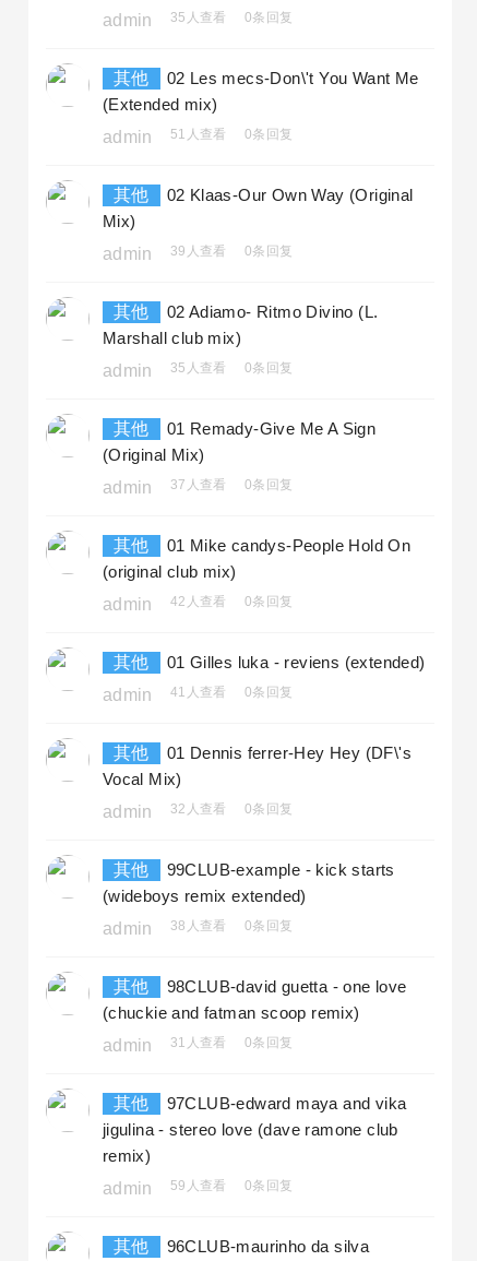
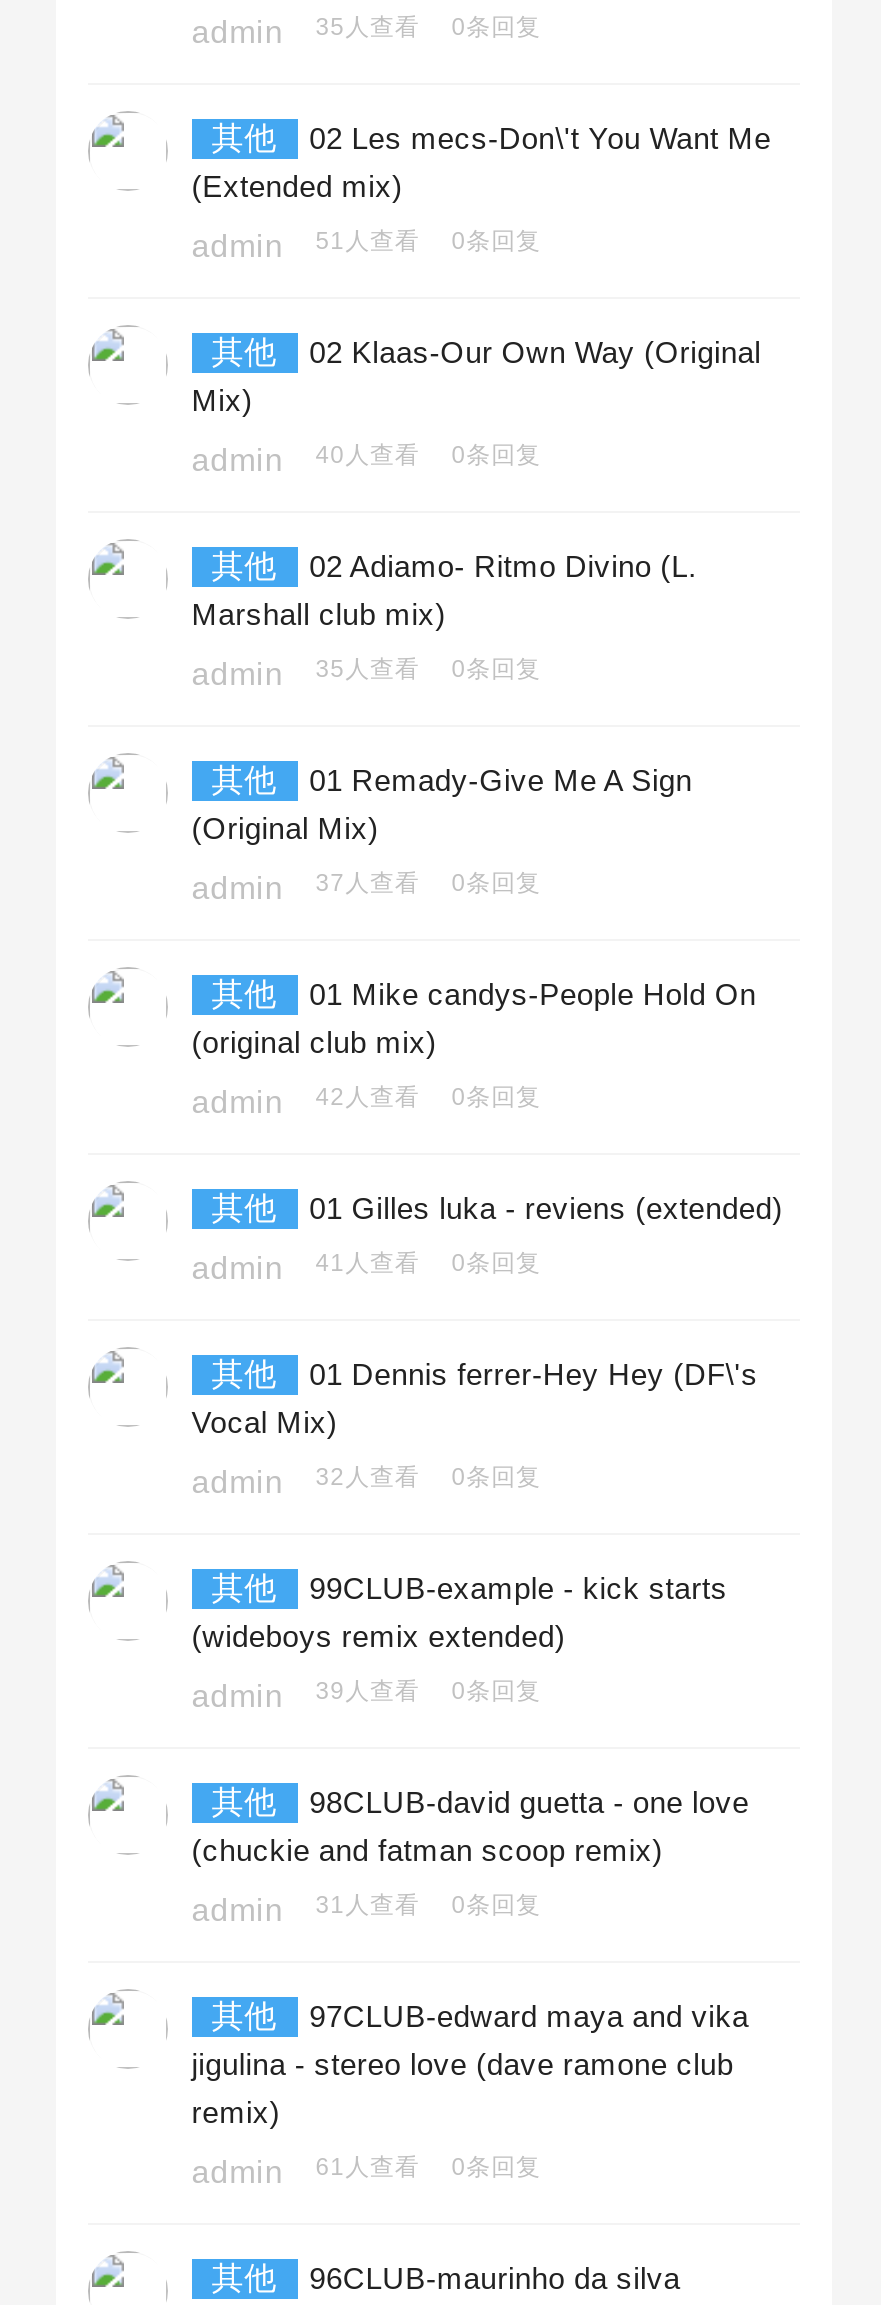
[102,243,293,263] admin 39人查看 0条回复 -> [192,441,541,477] admin 40人查看 0条回复
[102,918,293,938] admin 38人查看 0条回复 -> [192,1677,541,1713] admin 39人查看 0条回复
[102,1178,293,1198] admin 59人查看 0条回复 -> [192,2153,541,2189] admin 61人查看 0条回复

